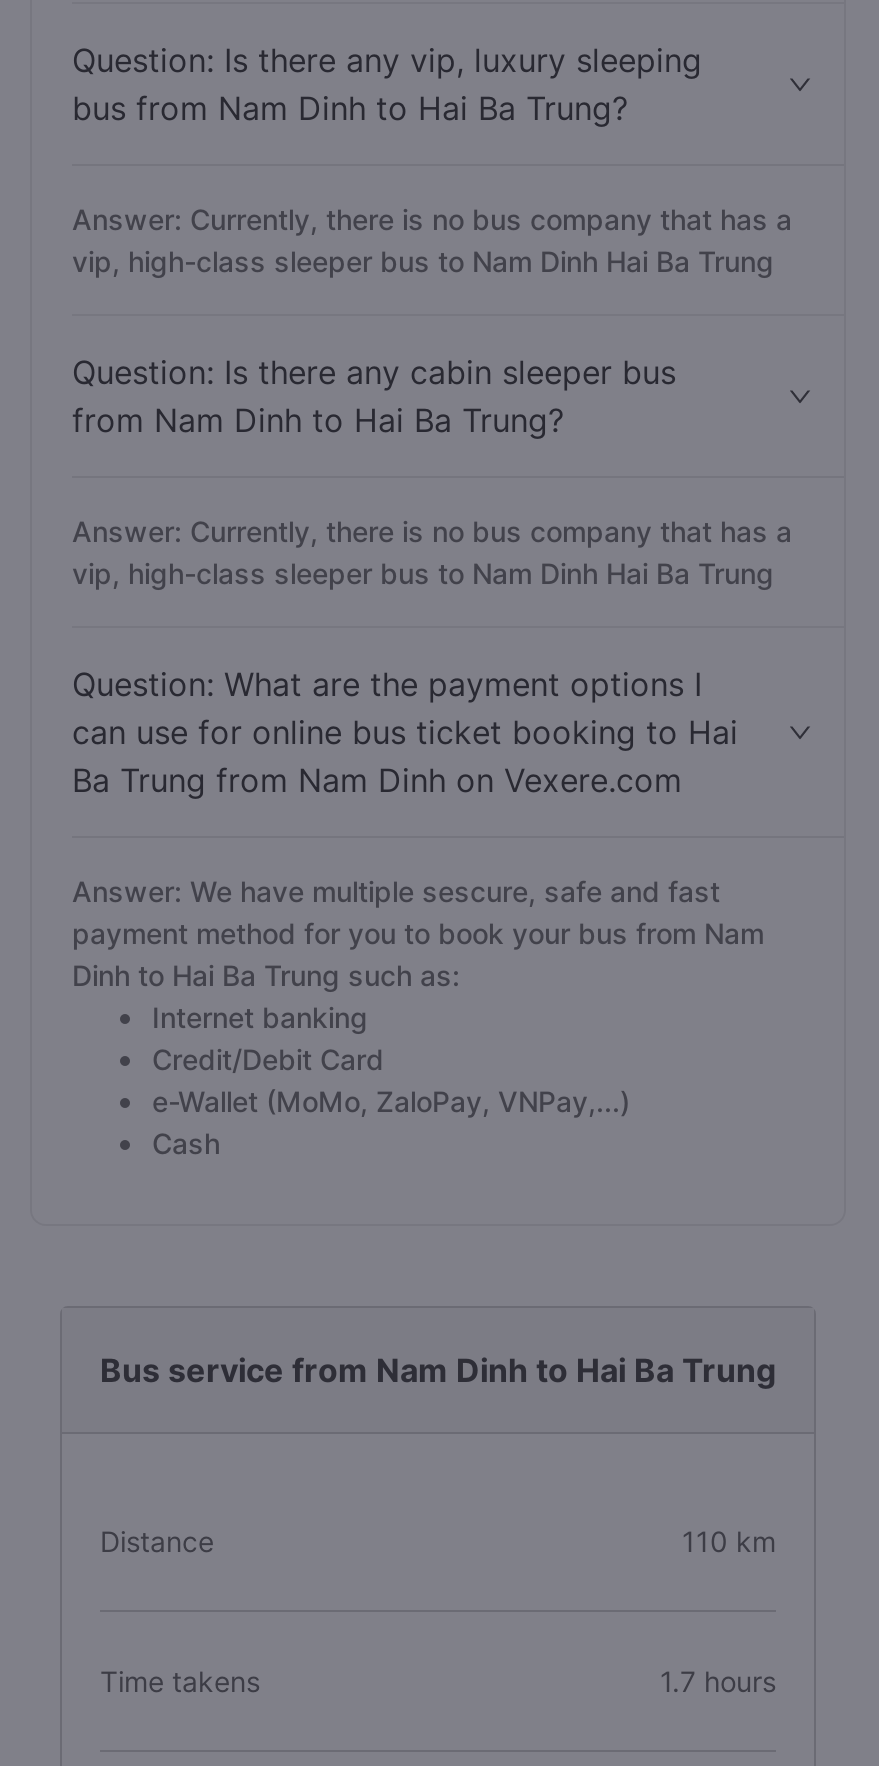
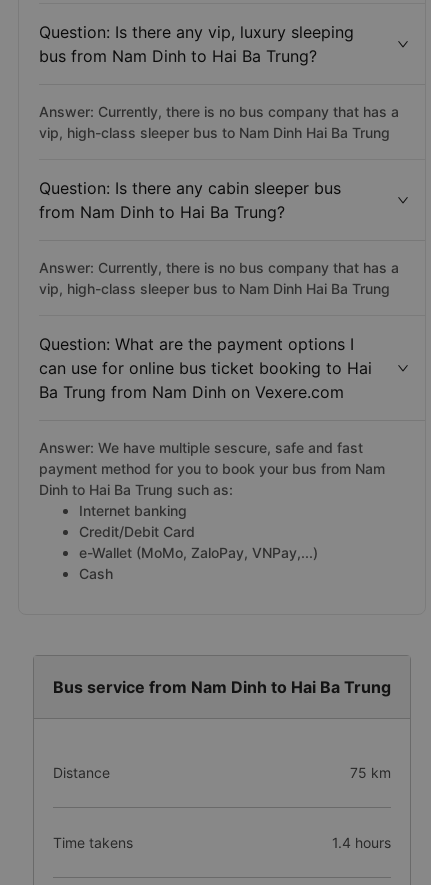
[682,1524,776,1558] 110 km -> [350,764,391,781] 75 km
[660,1664,776,1698] 1.7 hours -> [332,834,391,851] 1.4 hours

